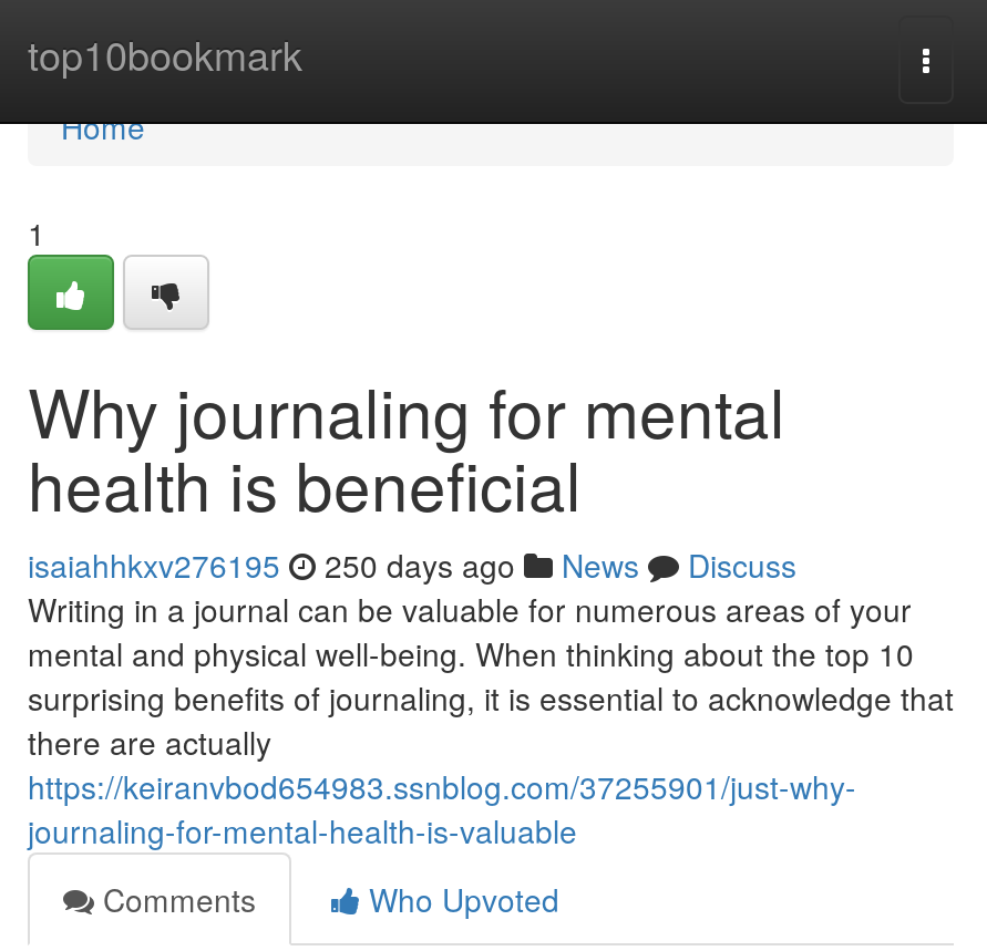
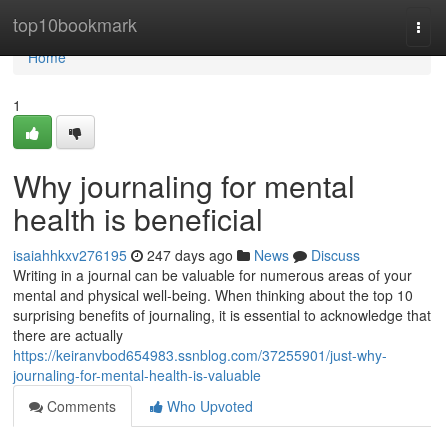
[28,542,796,587] isaiahhkxv276195 250 days ago News Discuss -> [13,245,360,265] isaiahhkxv276195 247 days ago News Discuss

